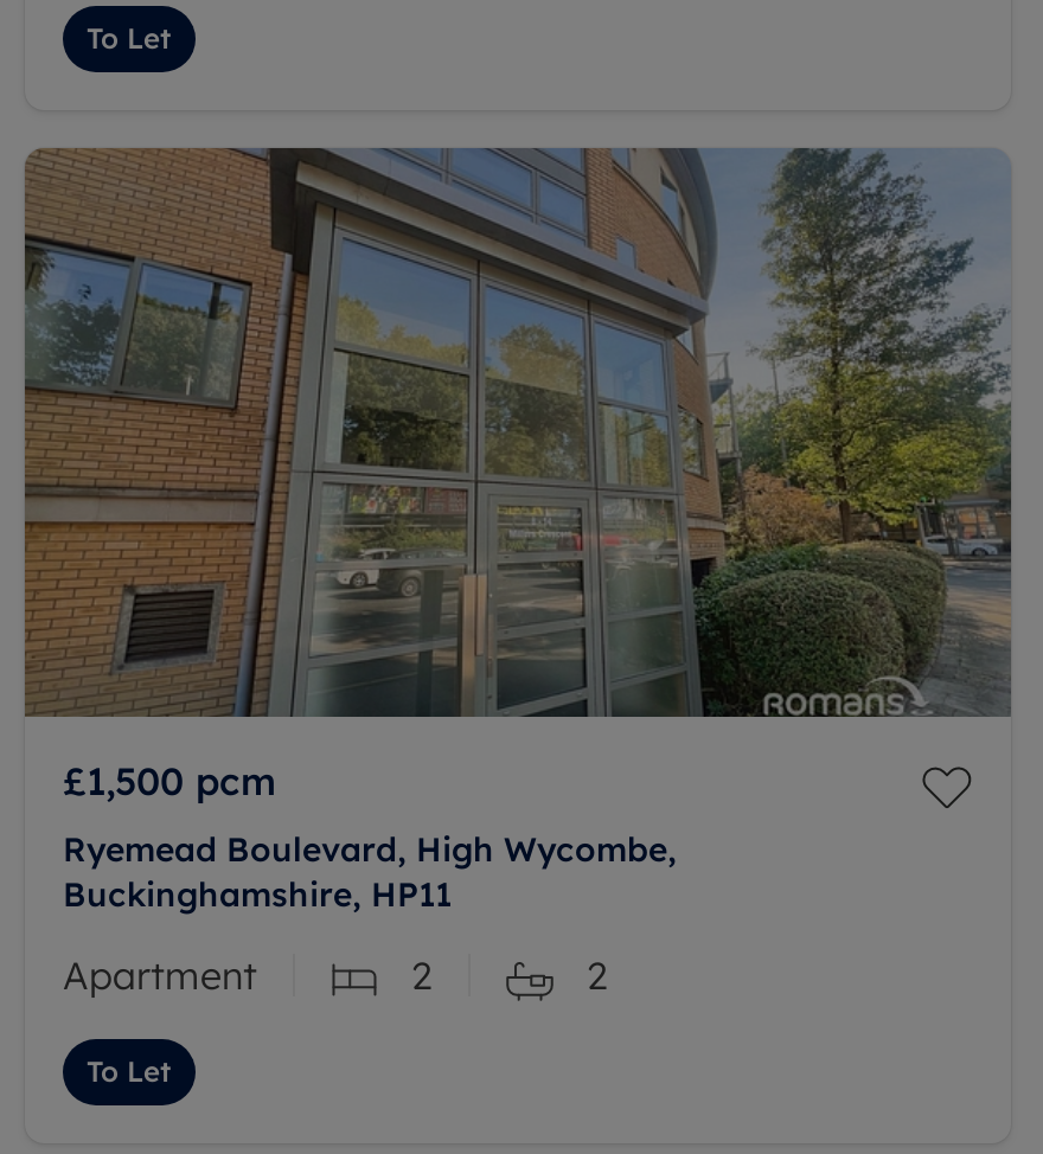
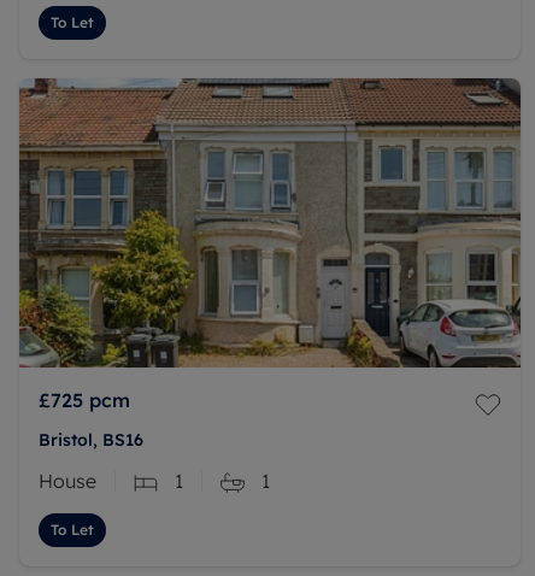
[23,147,1011,803] [image] | £1,500 pcm -> [18,77,522,412] [image] | £725 pcm
[63,829,677,917] Ryemead Boulevard, High Wycombe, | Buckinghamshire, HP11 -> [39,429,143,450] Bristol, BS16
[63,952,608,1000] Apartment | 2 | 2 -> [39,469,270,493] House | 1 | 1

